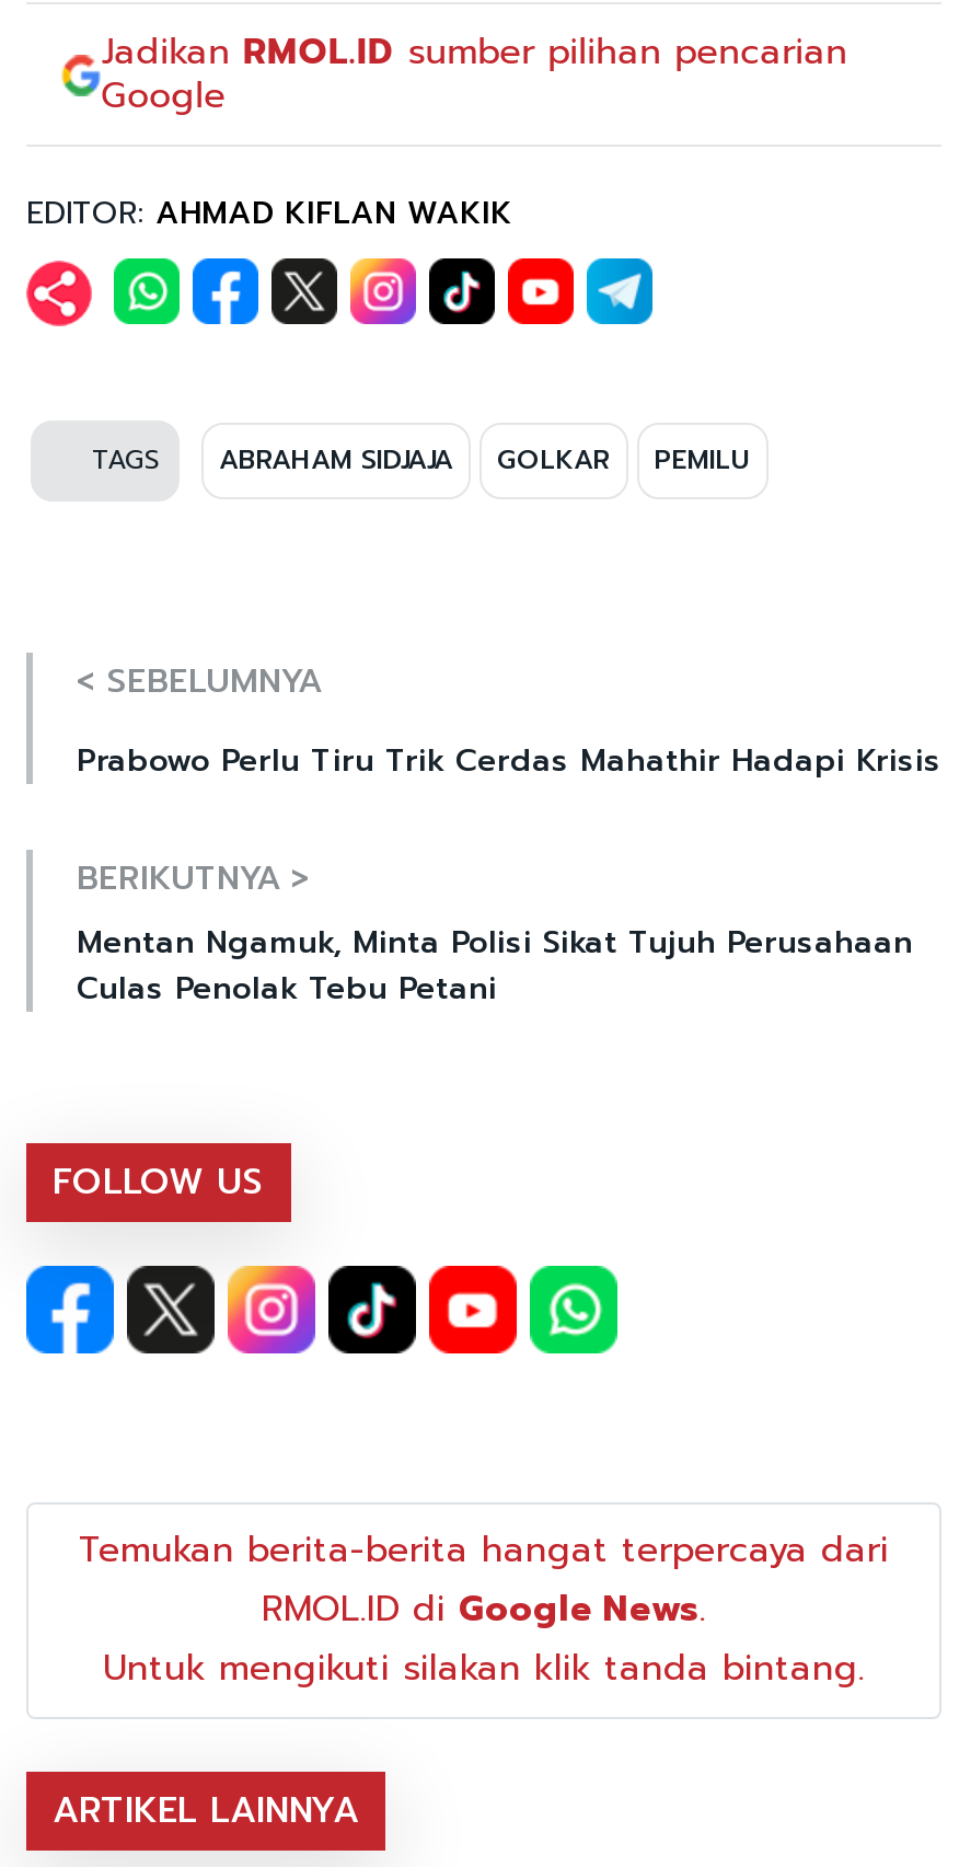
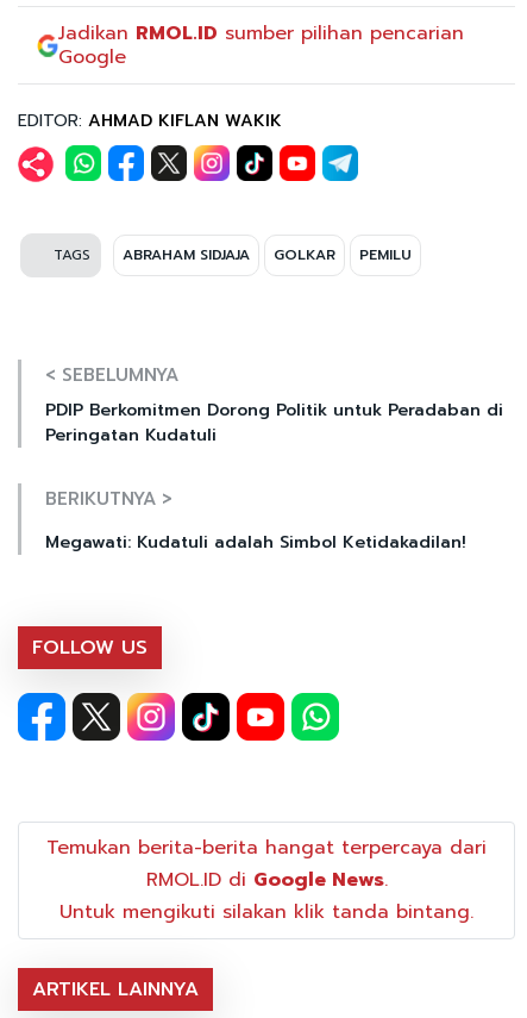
[77,738,941,784] Prabowo Perlu Tiru Trik Cerdas Mahathir Hadapi Krisis -> [45,398,503,448] PDIP Berkomitmen Dorong Politik untuk Peradaban di | Peringatan Kudatuli
[77,920,913,1012] Mentan Ngamuk, Minta Polisi Sikat Tujuh Perusahaan | Culas Penolak Tebu Petani -> [45,530,466,555] Megawati: Kudatuli adalah Simbol Ketidakadilan!

